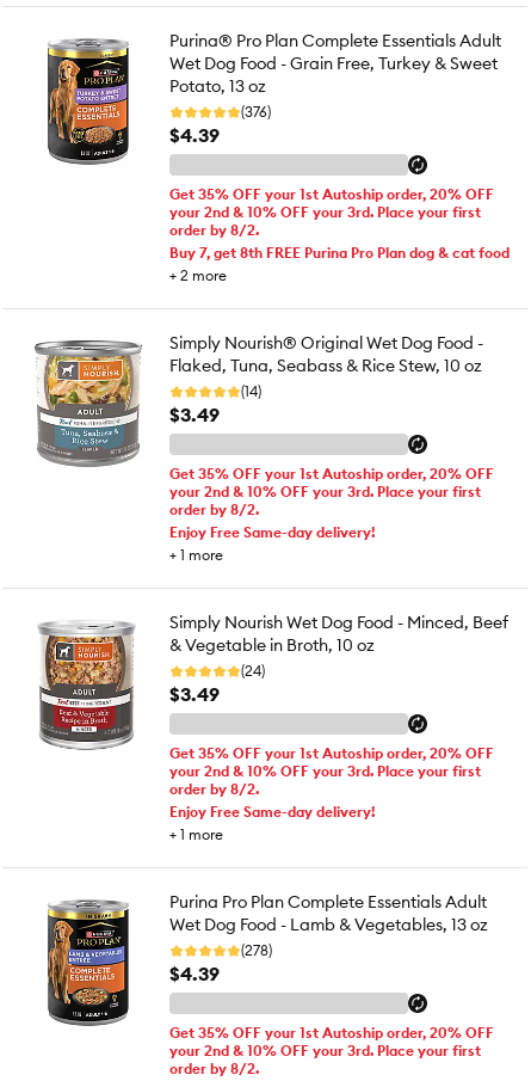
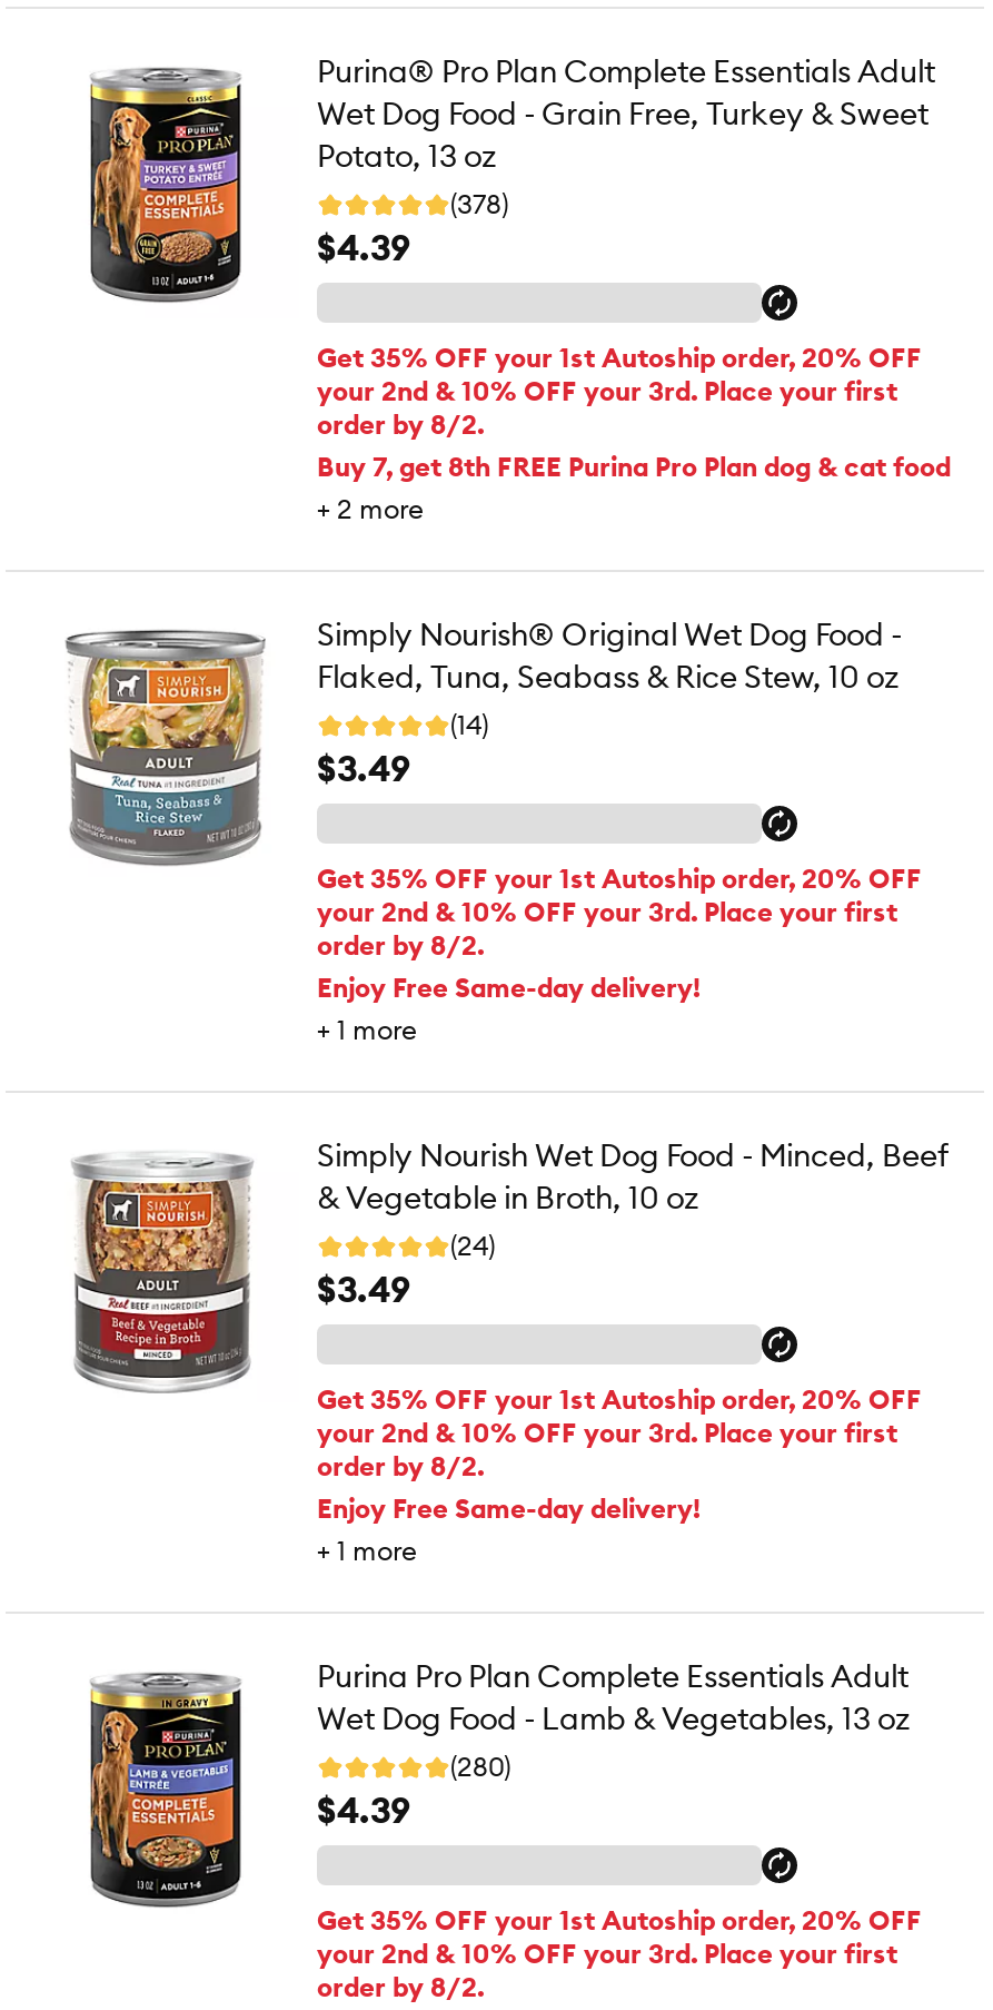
[241,103,271,121] (376) -> [450,187,508,221] (378)
[241,941,272,959] (278) -> [450,1750,510,1783] (280)

